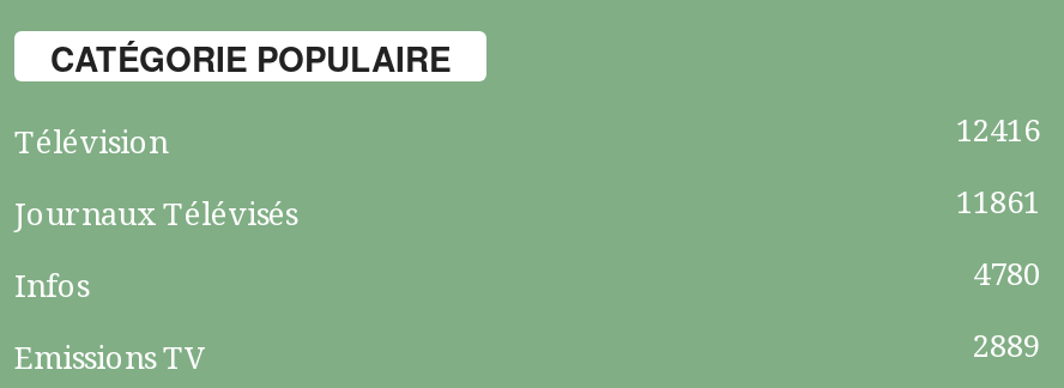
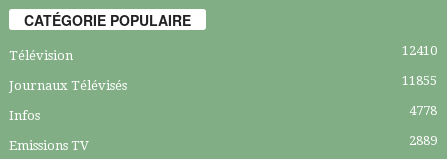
[956,113,1040,149] 12416 -> [402,43,437,58] 12410
[956,185,1040,221] 11861 -> [402,73,437,88] 11855
[973,257,1040,292] 4780 -> [409,103,437,118] 4778

